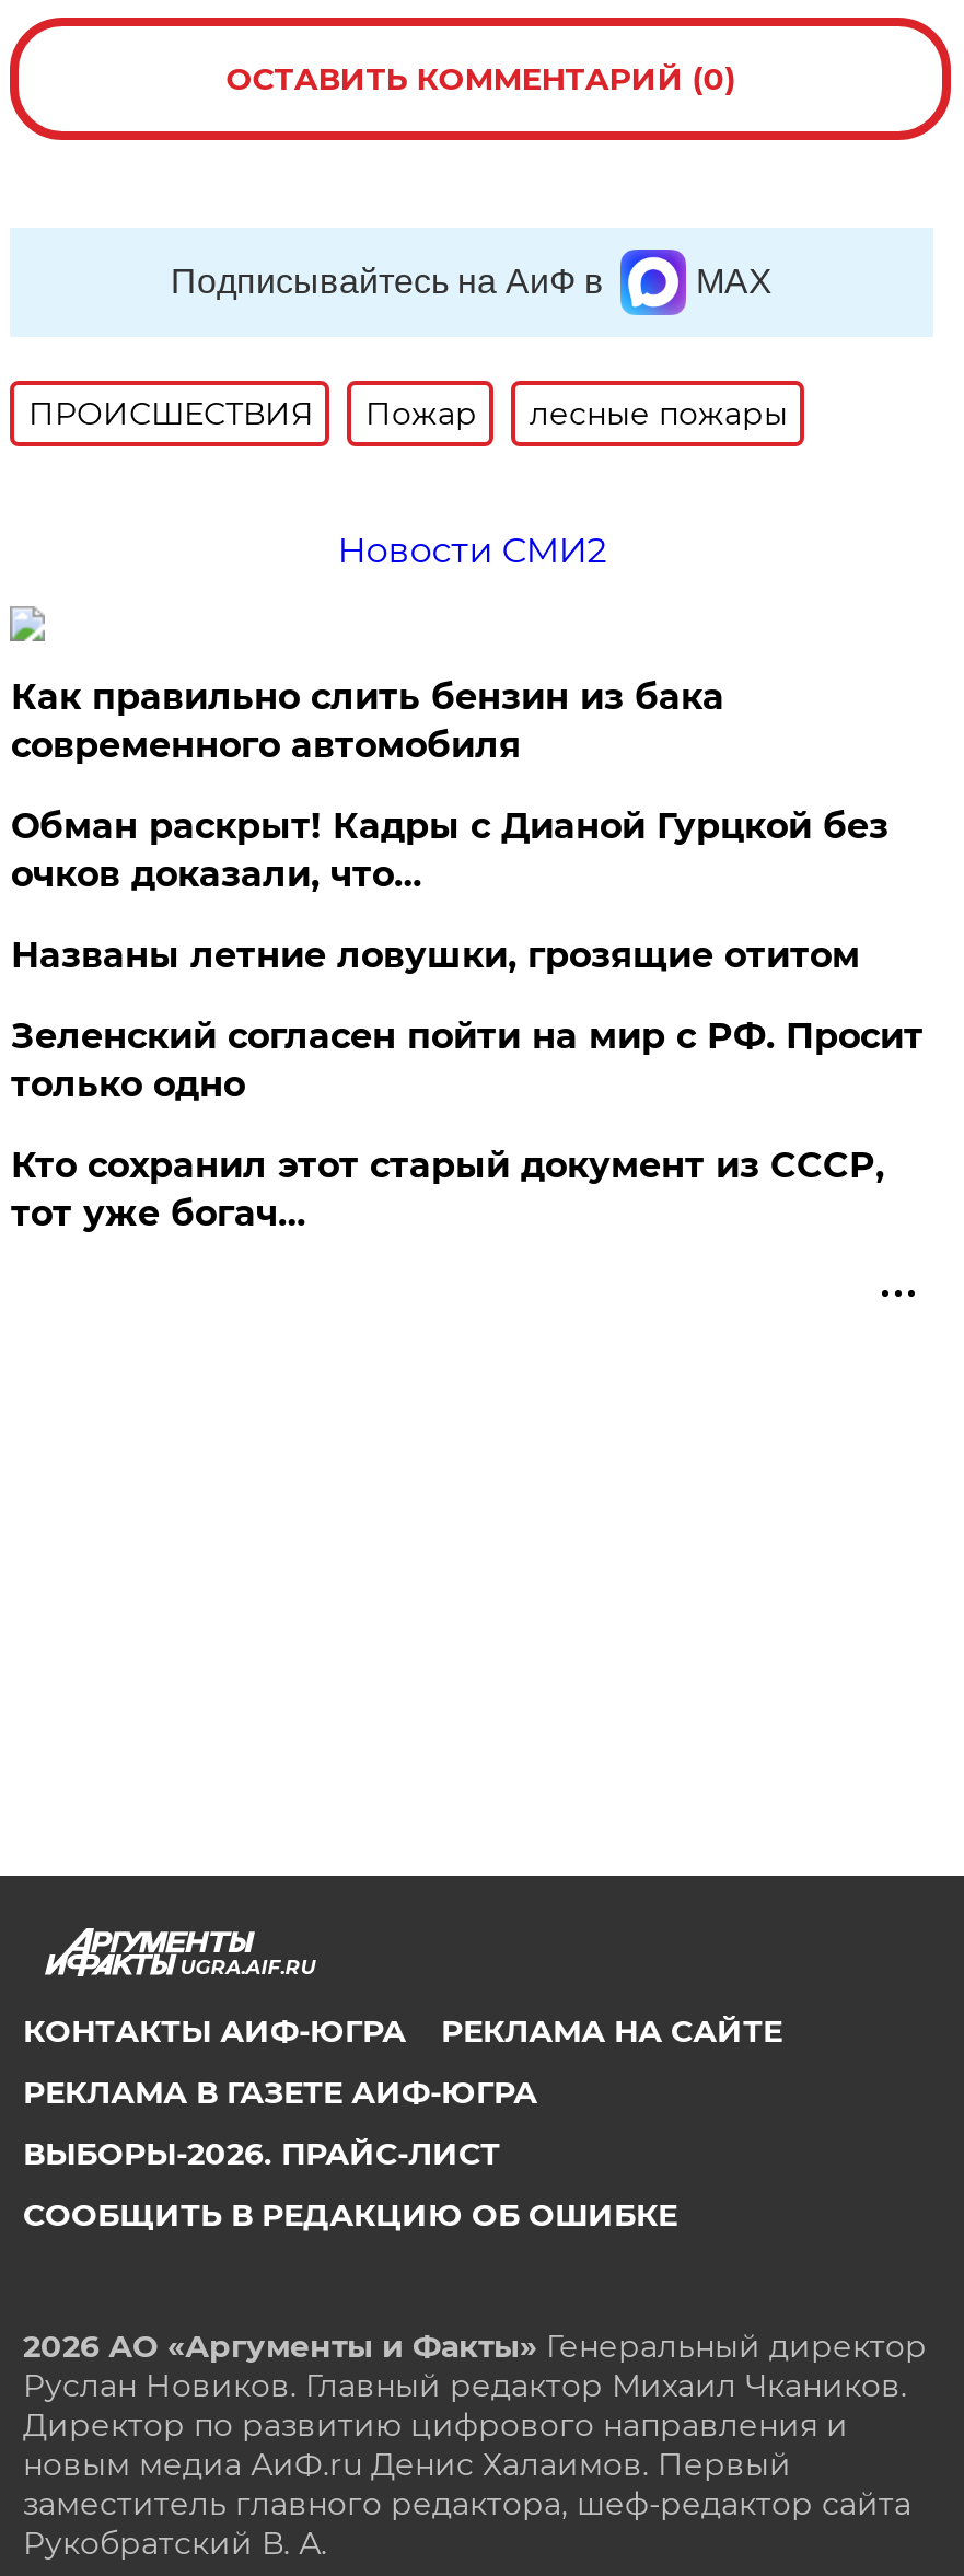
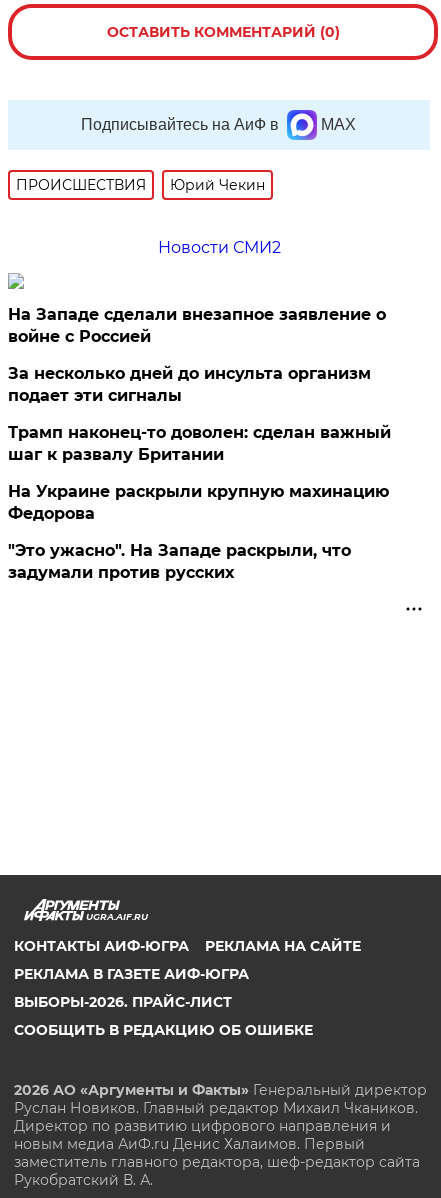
[365,394,788,433] Пожар | лесные пожары -> [170,176,265,194] Юрий Чекин
[11,676,724,766] Как правильно слить бензин из бака | современного автомобиля -> [8,305,386,346] На Западе сделали внезапное заявление о | войне с Россией
[11,805,888,895] Обман раскрыт! Кадры с Дианой Гурцкой без | очков доказали, что… -> [8,364,371,405] За несколько дней до инсульта организм | подает эти сигналы
[11,934,860,976] Названы летние ловушки, грозящие отитом -> [8,423,391,464] Трамп наконец-то доволен: сделан важный | шаг к развалу Британии
[11,1015,923,1105] Зеленский согласен пойти на мир с РФ. Просит | только одно -> [8,482,389,523] На Украине раскрыли крупную махинацию | Федорова
[11,1144,884,1234] Кто сохранил этот старый документ из СССР, | тот уже богач… -> [8,541,351,582] "Это ужасно". На Западе раскрыли, что | задумали против русских

